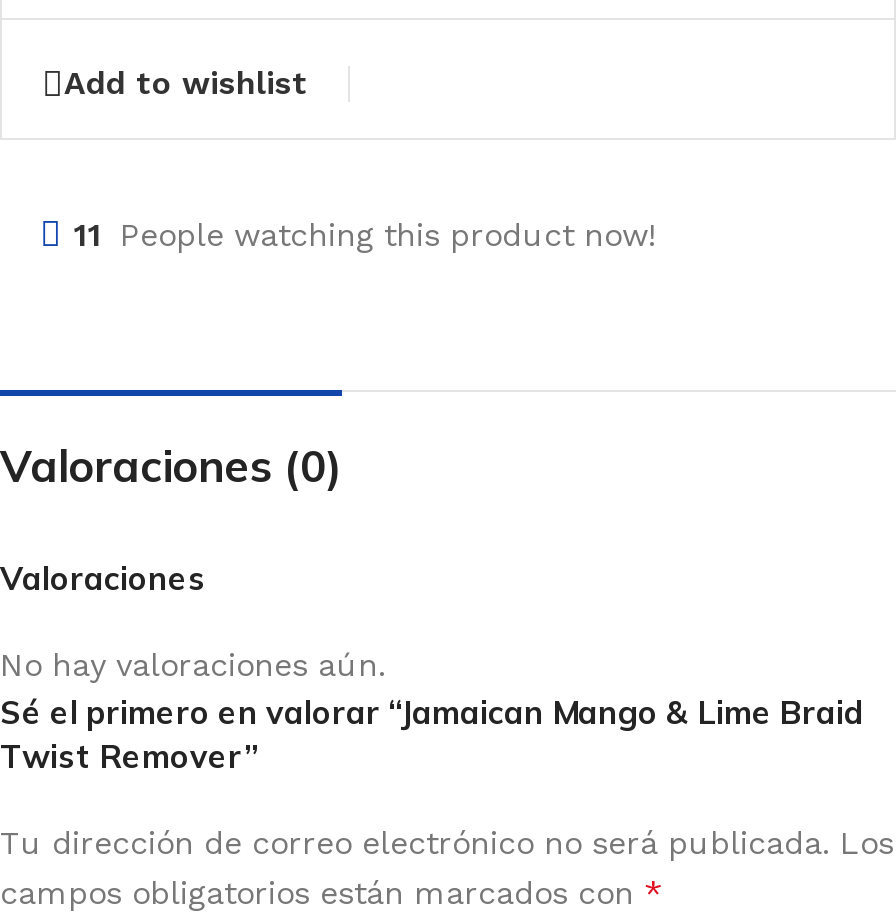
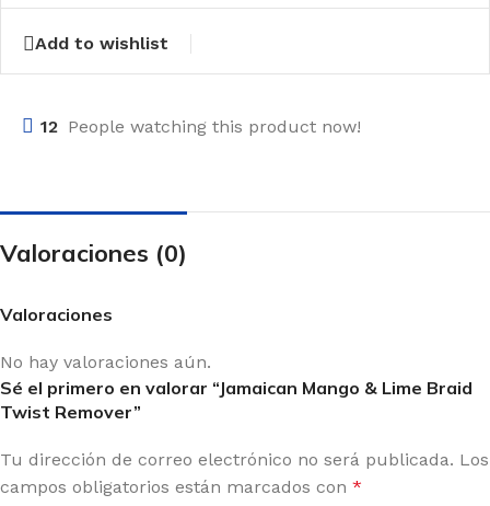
[74,215,656,253] 11 People watching this product now! -> [40,116,361,136] 12 People watching this product now!

